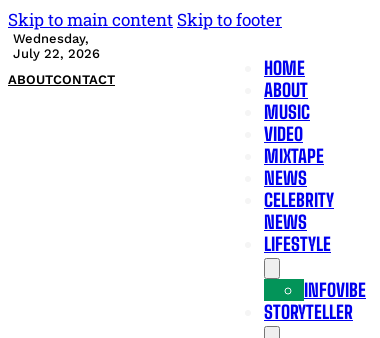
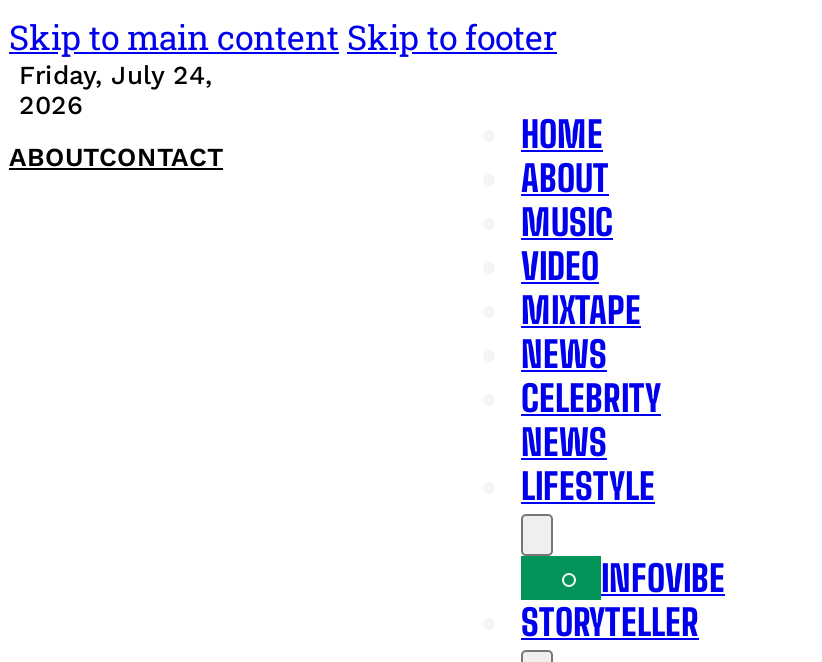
[13,31,100,61] Wednesday, | July 22, 2026 -> [19,60,213,120] Friday, July 24, | 2026

